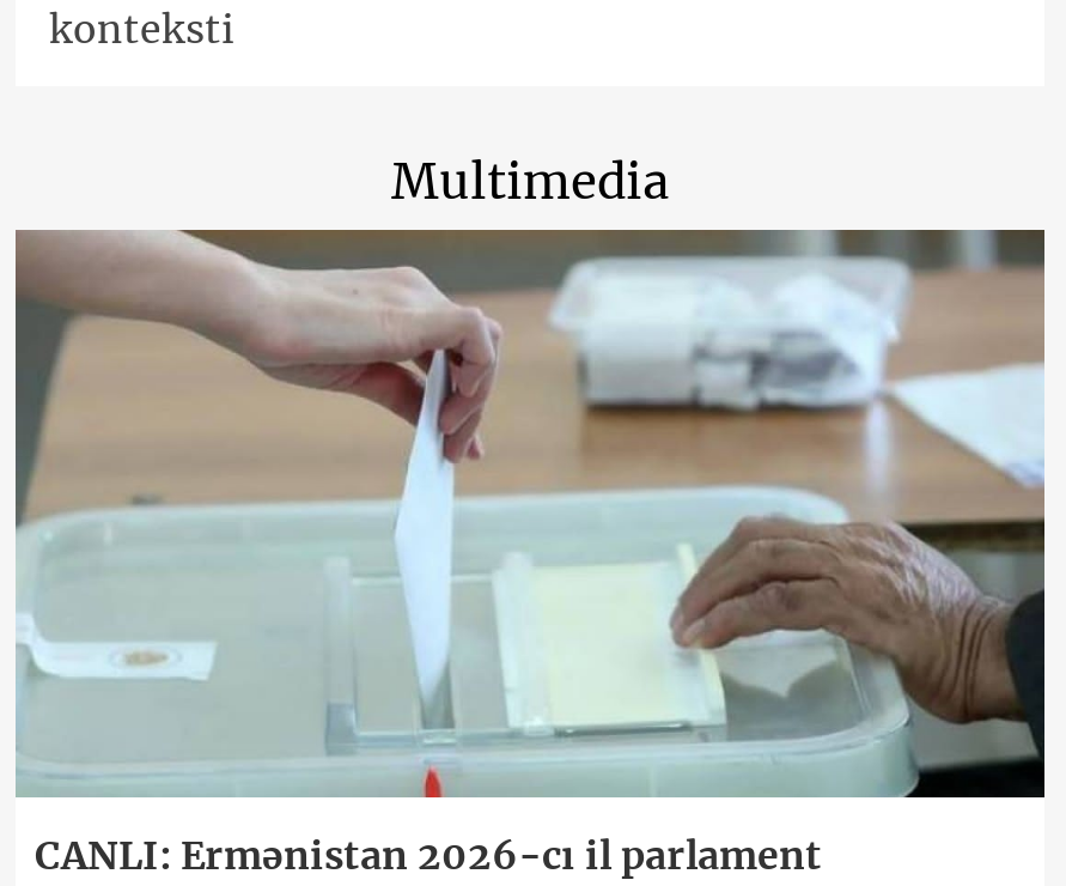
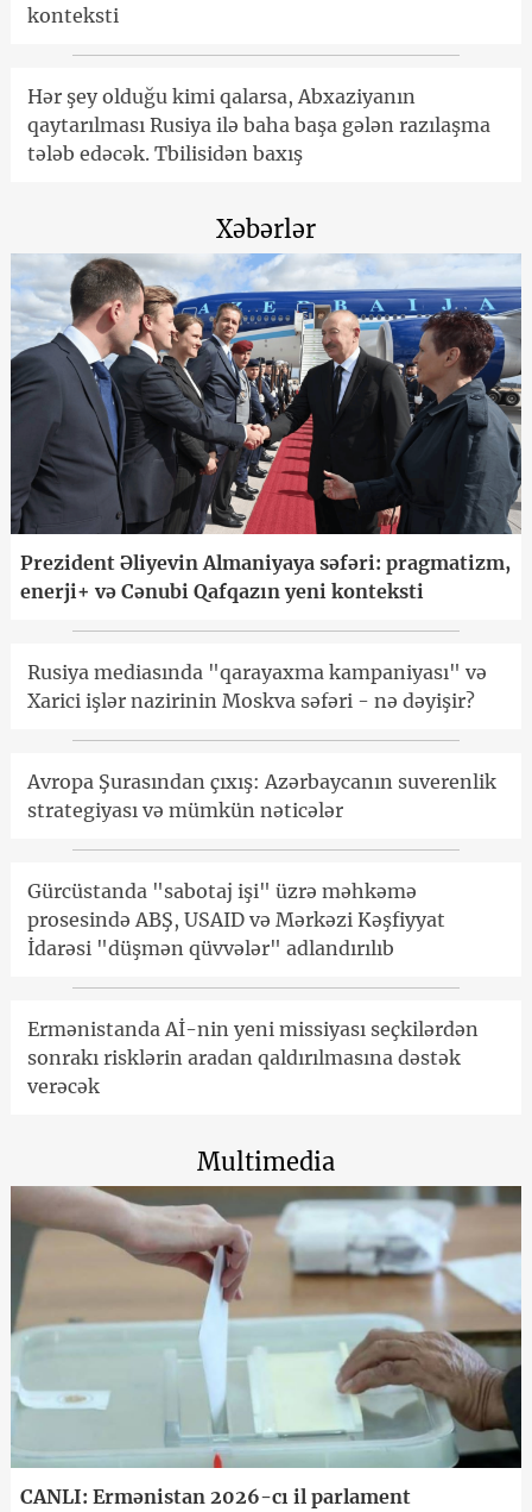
none -> [9,252,522,1098] [image] | Prezident Əliyevin Almaniyaya səfəri: pragmatizm, | enerji+ və Cənubi Qafqazın yeni konteksti | Rusiya mediasında "qarayaxma kampaniyası" və | Xarici işlər nazirinin Moskva səfəri - nə dəyişir? | Avropa Şurasından çıxış: Azərbaycanın suverenlik | strategiyası və mümkün nəticələr | Gürcüstanda "sabotaj işi" üzrə məhkəmə | prosesində ABŞ, USAID və Mərkəzi Kəşfiyyat | İdarəsi "düşmən qüvvələr" adlandırılıb | Ermənistanda Aİ-nin yeni missiyası seçkilərdən | sonrakı risklərin aradan qaldırılmasına dəstək | verəcək
none -> [27,84,490,243] Hər şey olduğu kimi qalarsa, Abxaziyanın | qaytarılması Rusiya ilə baha başa gələn razılaşma | tələb edəcək. Tbilisidən baxış | Xəbərlər

